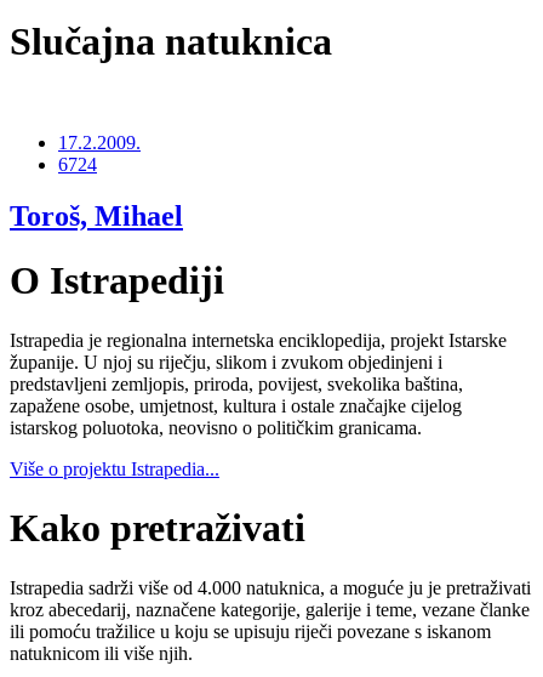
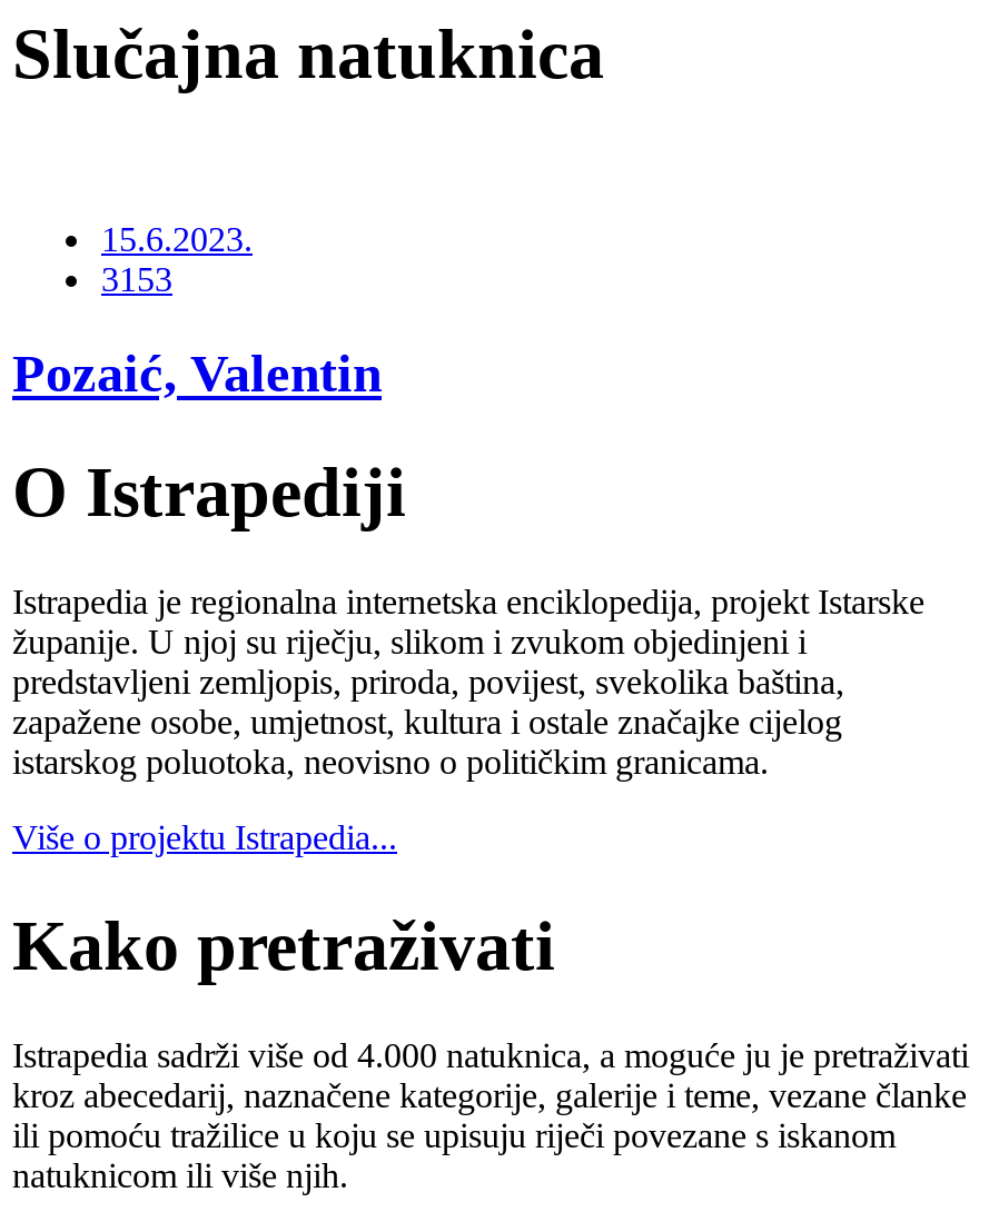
[58,132,141,175] 17.2.2009. | 6724 -> [101,220,253,298] 15.6.2023. | 3153
[10,200,183,231] Toroš, Mihael -> [12,344,382,402] Pozaić, Valentin

